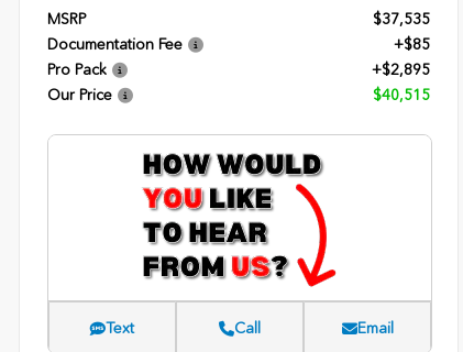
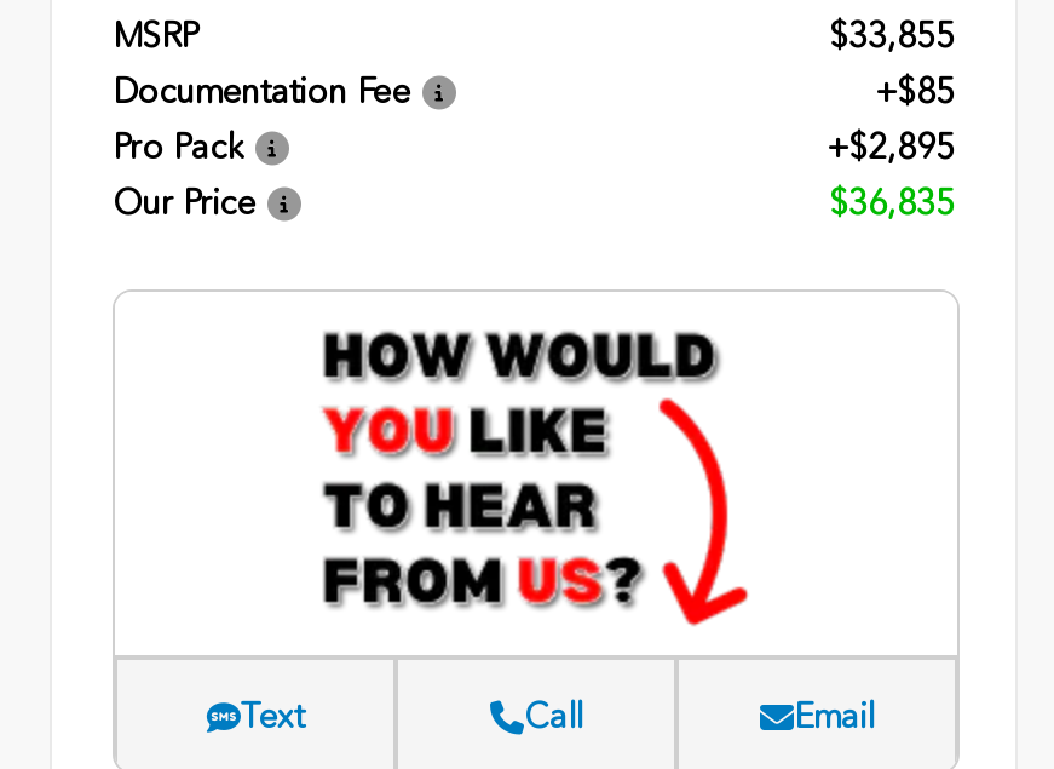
[373,10,430,29] $37,535 -> [829,16,955,57] $33,855
[373,86,430,105] $40,515 -> [829,183,955,224] $36,835

